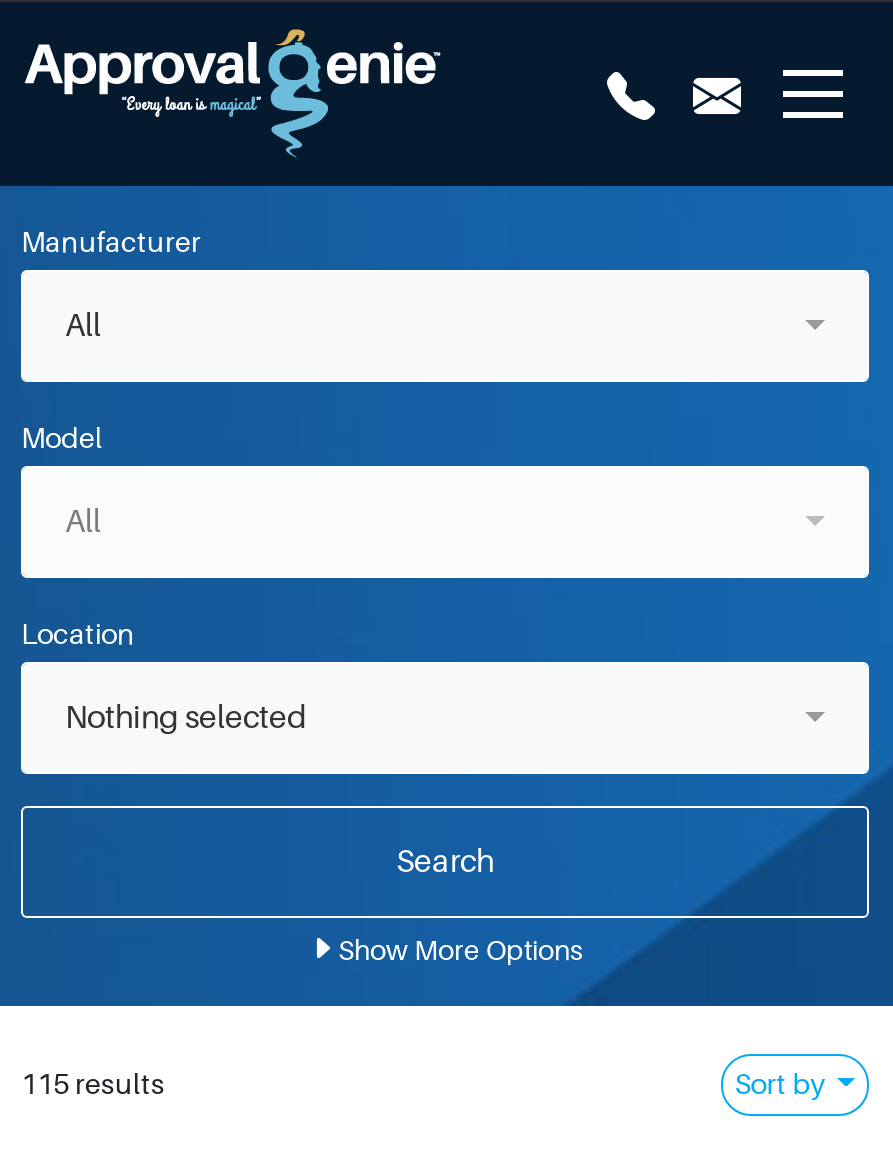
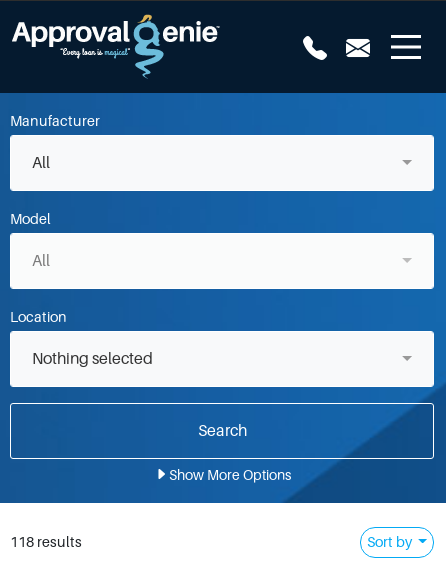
[21,1068,165,1100] 115 results -> [10,534,82,550] 118 results

